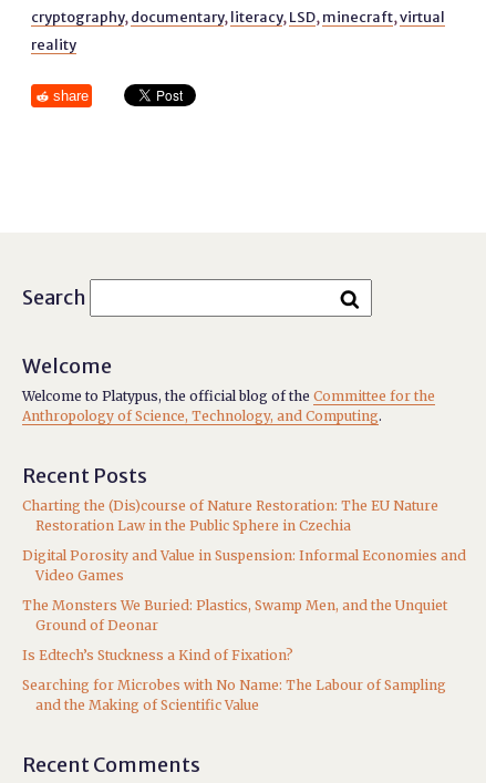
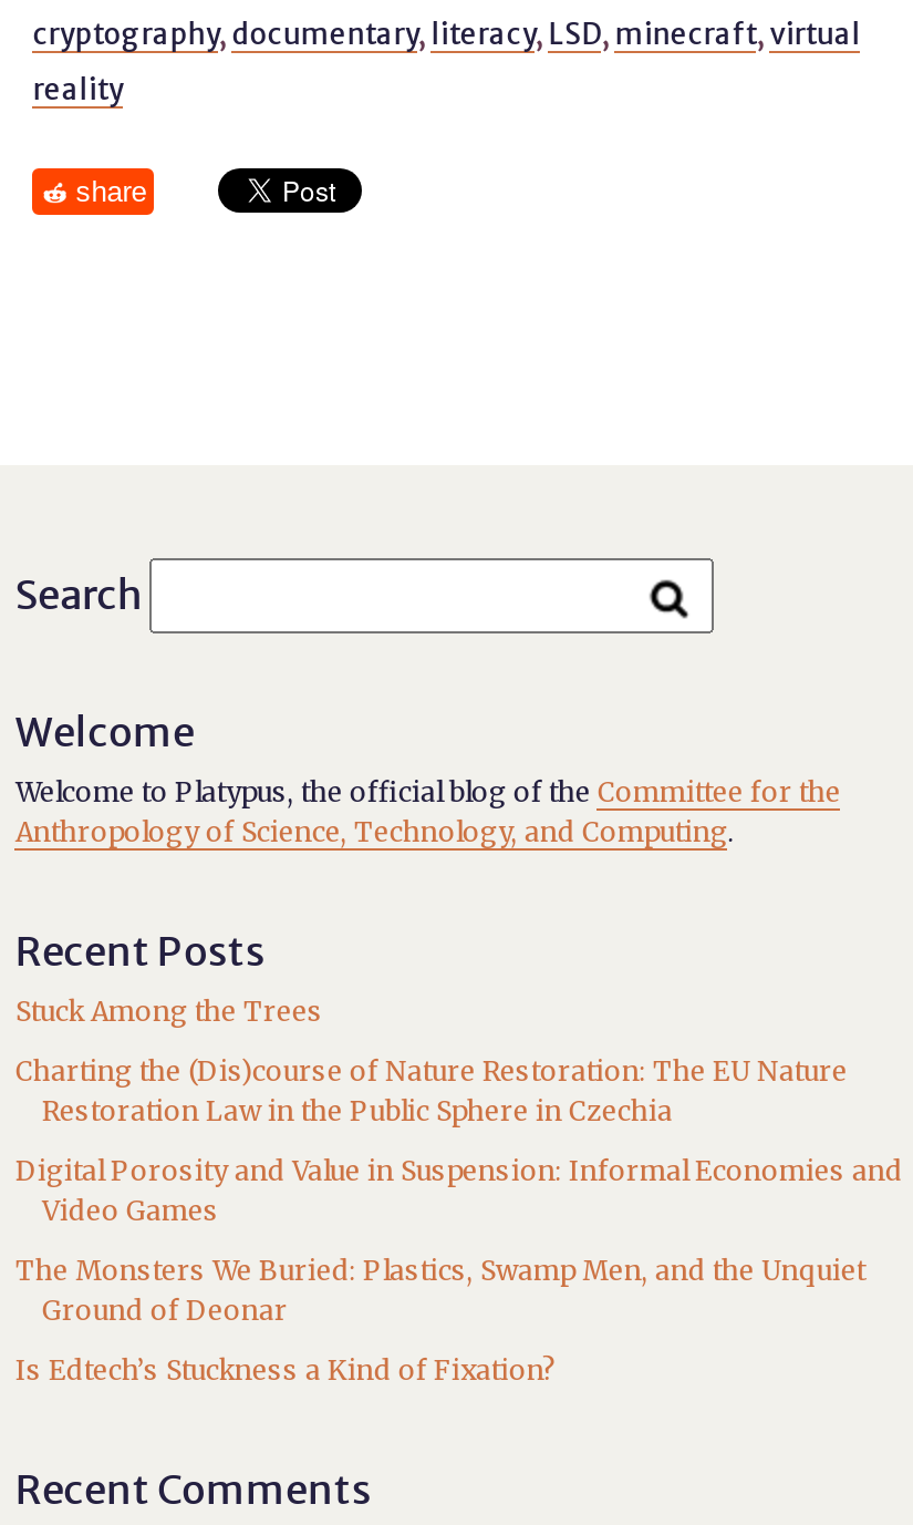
none -> [15,995,323,1028] Stuck Among the Trees
moved [23,497,467,663] -> [15,1054,903,1387]: Charting the (Dis)course of Nature Restoration: The EU Nature | Restoration Law in the Public Sphere in Czechia | Digital Porosity and Value in Suspension: Informal Economies and | Video Games | The Monsters We Buried: Plastics, Swamp Men, and the Unquiet | Ground of Deonar | Is Edtech’s Stuckness a Kind of Fixation?
[23,677,447,713] Searching for Microbes with No Name: The Labour of Sampling | and the Making of Scientific Value -> none

